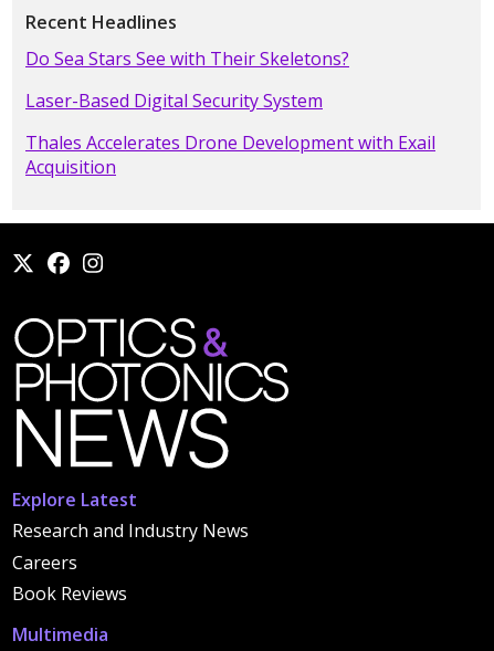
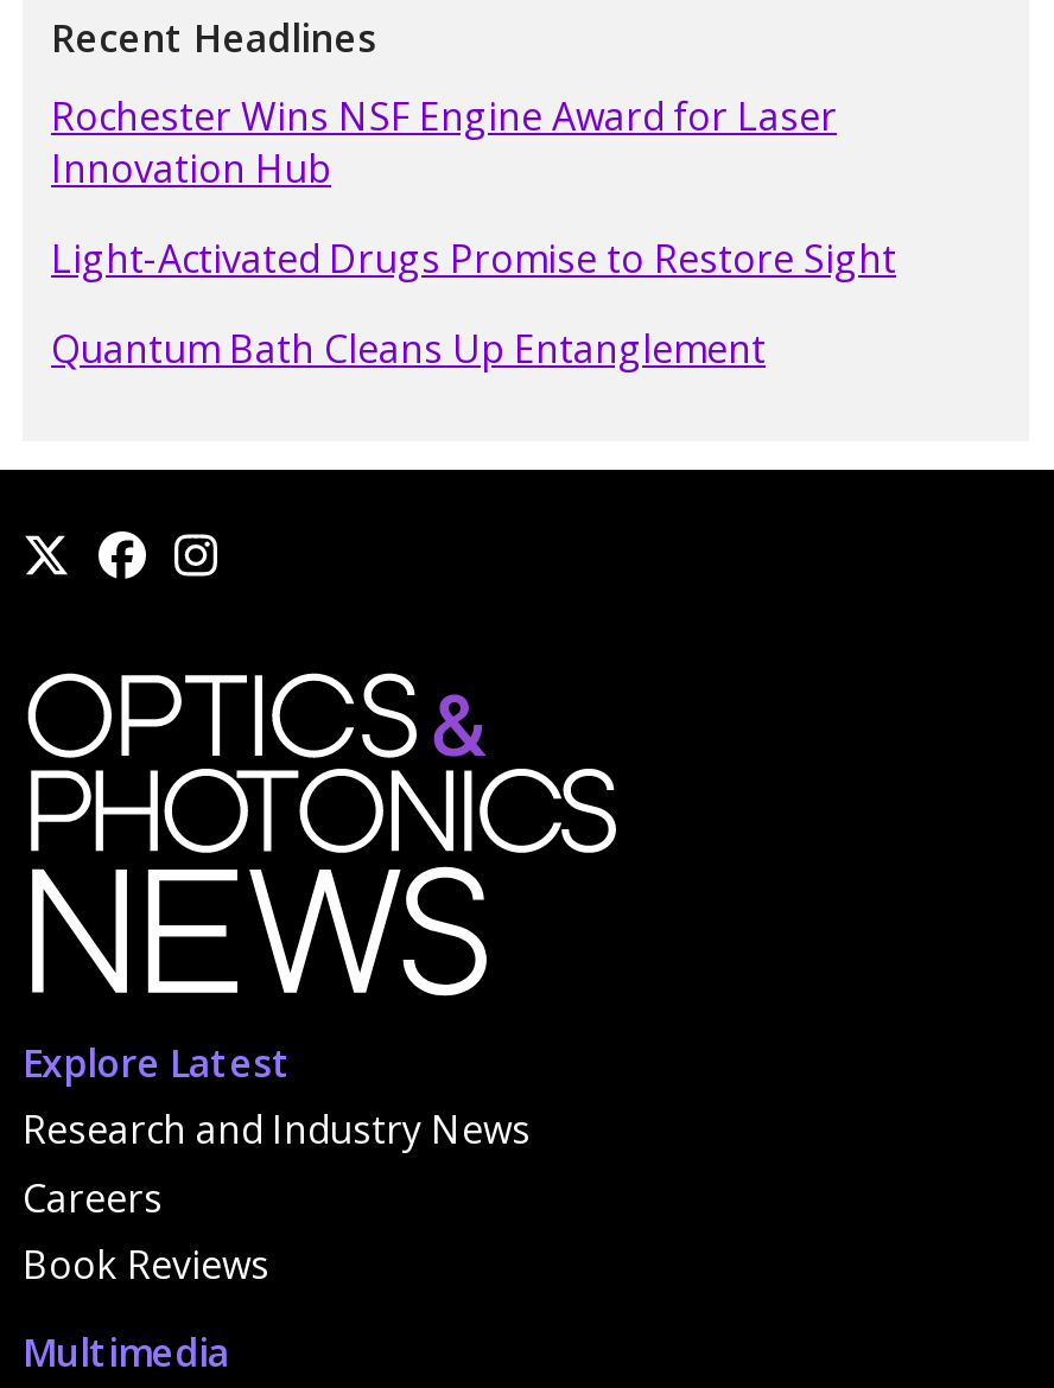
[25,46,349,71] Do Sea Stars See with Their Skeletons? -> [51,90,837,195] Rochester Wins NSF Engine Award for Laser | Innovation Hub
[25,88,323,113] Laser-Based Digital Security System -> [51,233,896,285] Light-Activated Drugs Promise to Restore Sight
[25,130,435,179] Thales Accelerates Drone Development with Exail | Acquisition -> [51,323,766,375] Quantum Bath Cleans Up Entanglement

